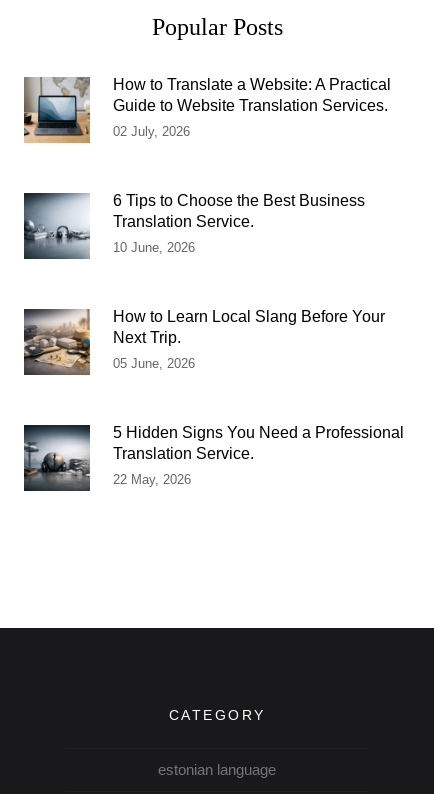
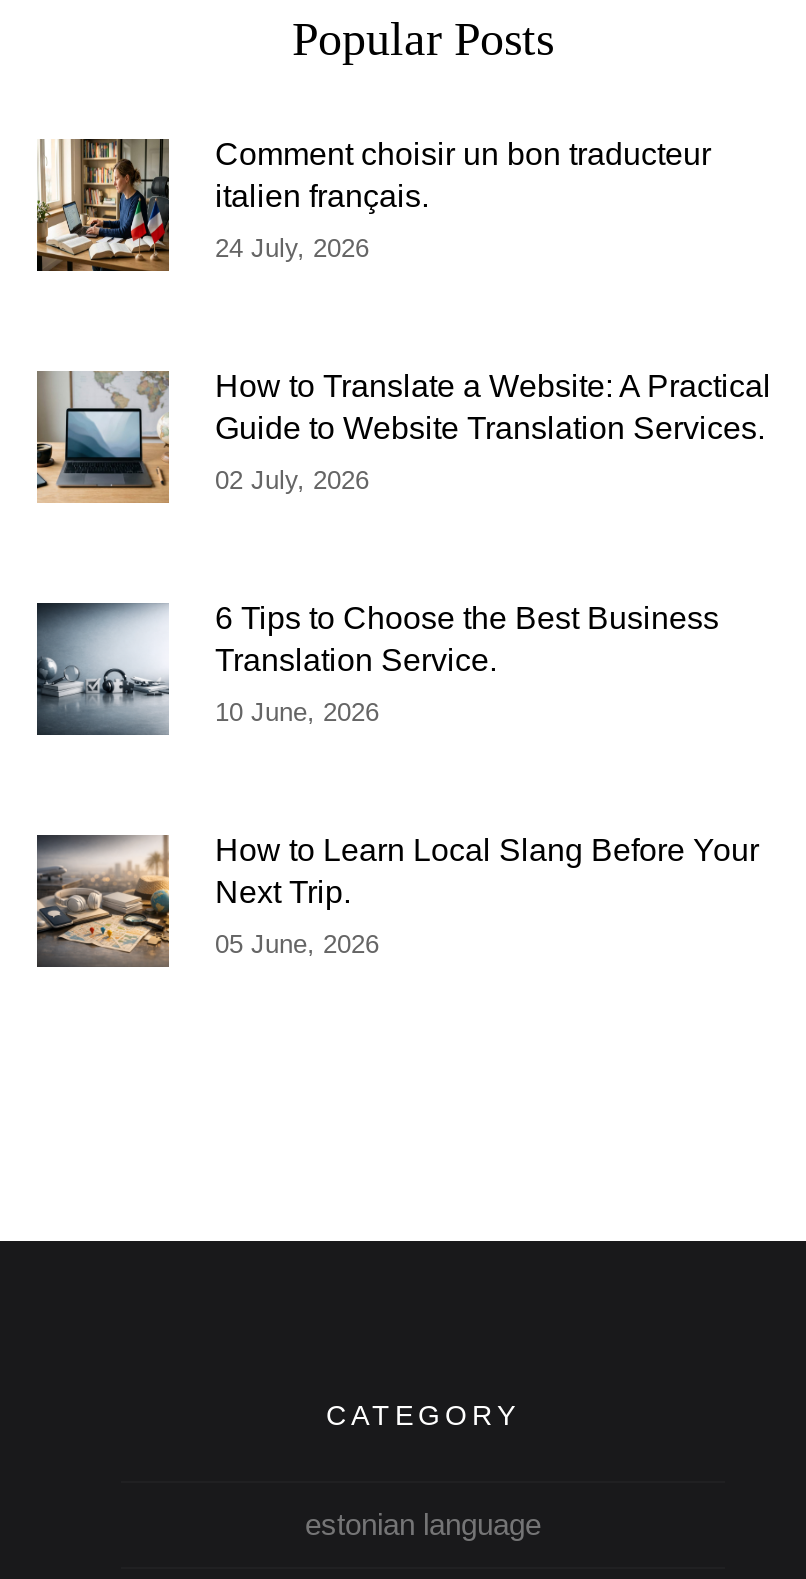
none -> [35,137,711,273] [image] | Comment choisir un bon traducteur | italien français. | 24 July, 2026
moved [22,75,391,371] -> [33,367,771,959]: [image] | How to Translate a Website: A Practical | Guide to Website Translation Services. | ... | Next Trip. | 05 June, 2026
[24,424,404,490] [image] | 5 Hidden Signs You Need a Professional | Translation Service. | 22 May, 2026 -> none

